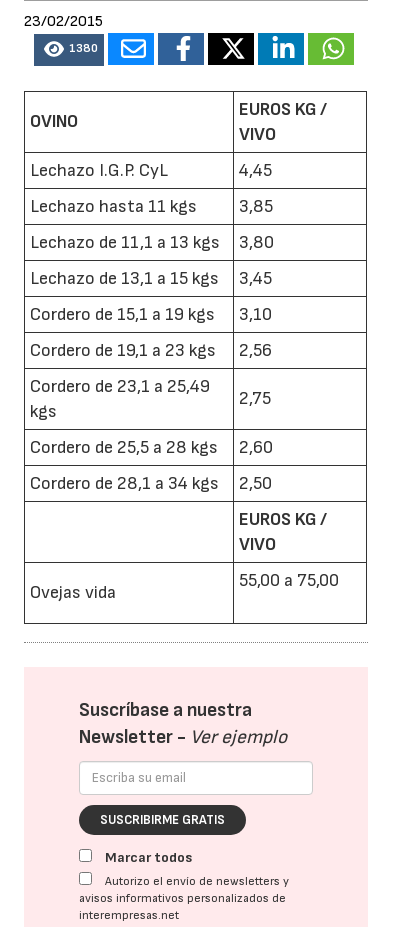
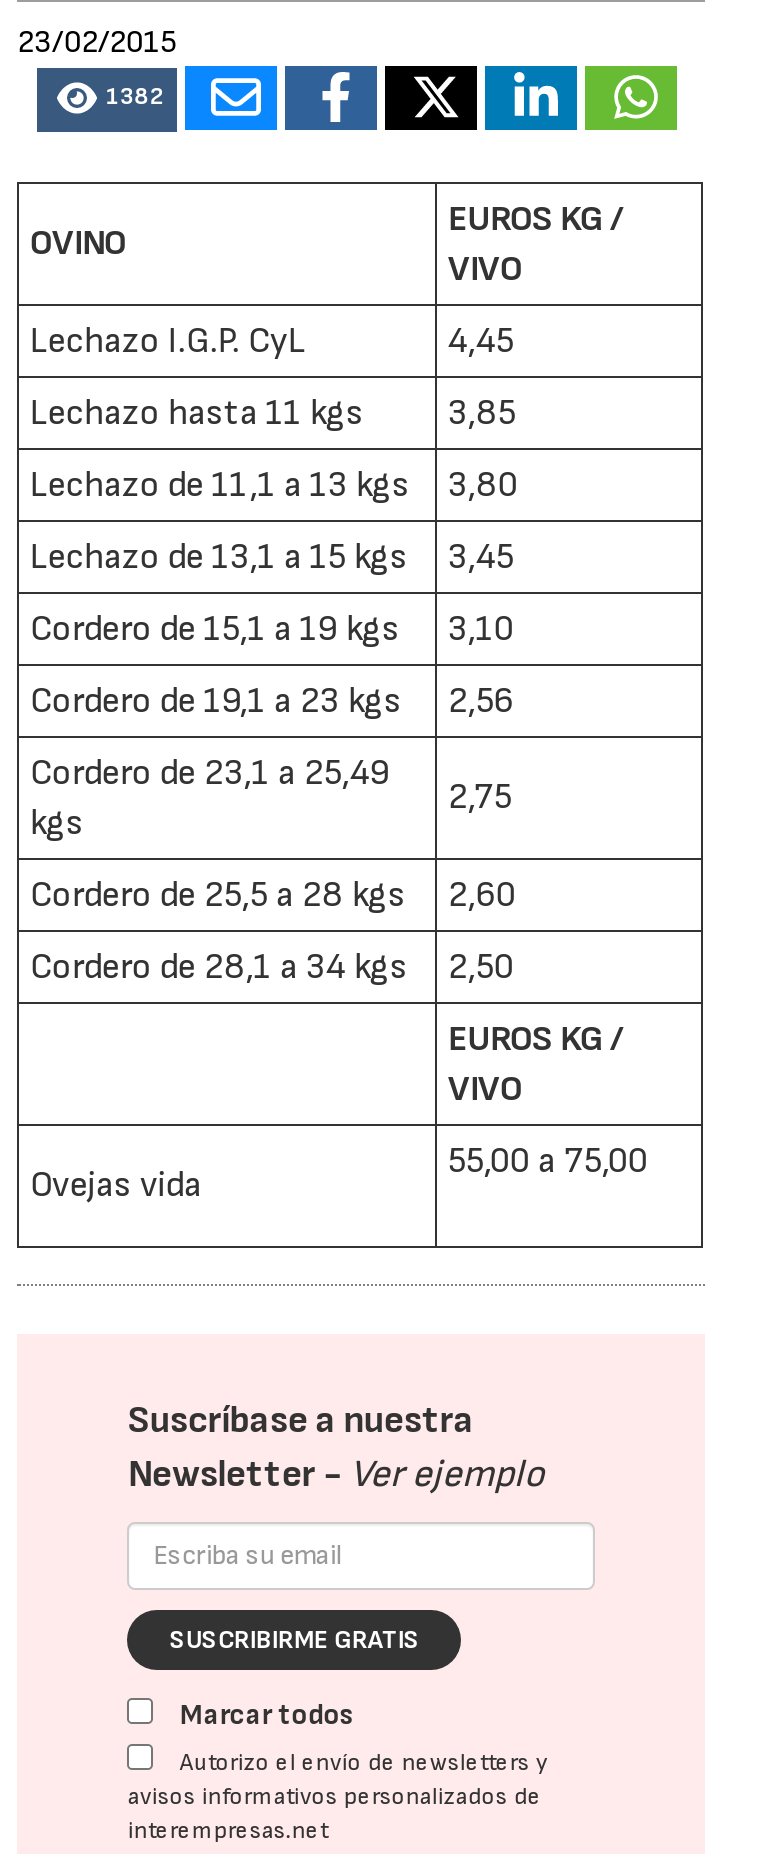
[69,41,98,56] 1380 -> [106,82,164,112] 1382

